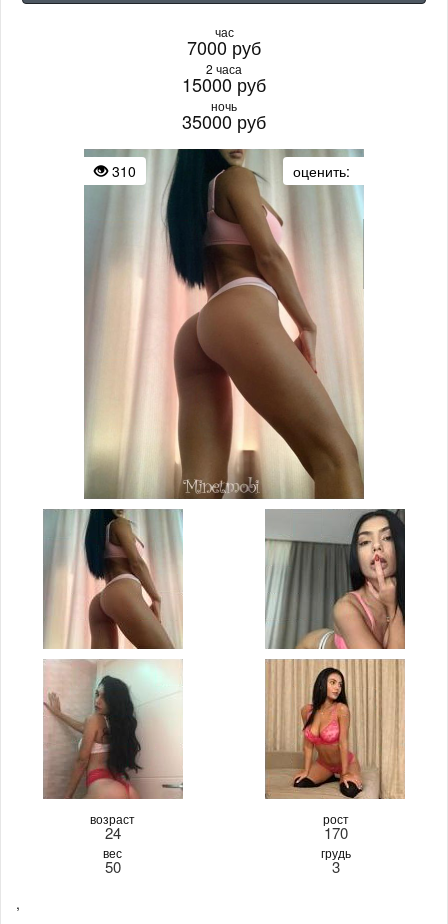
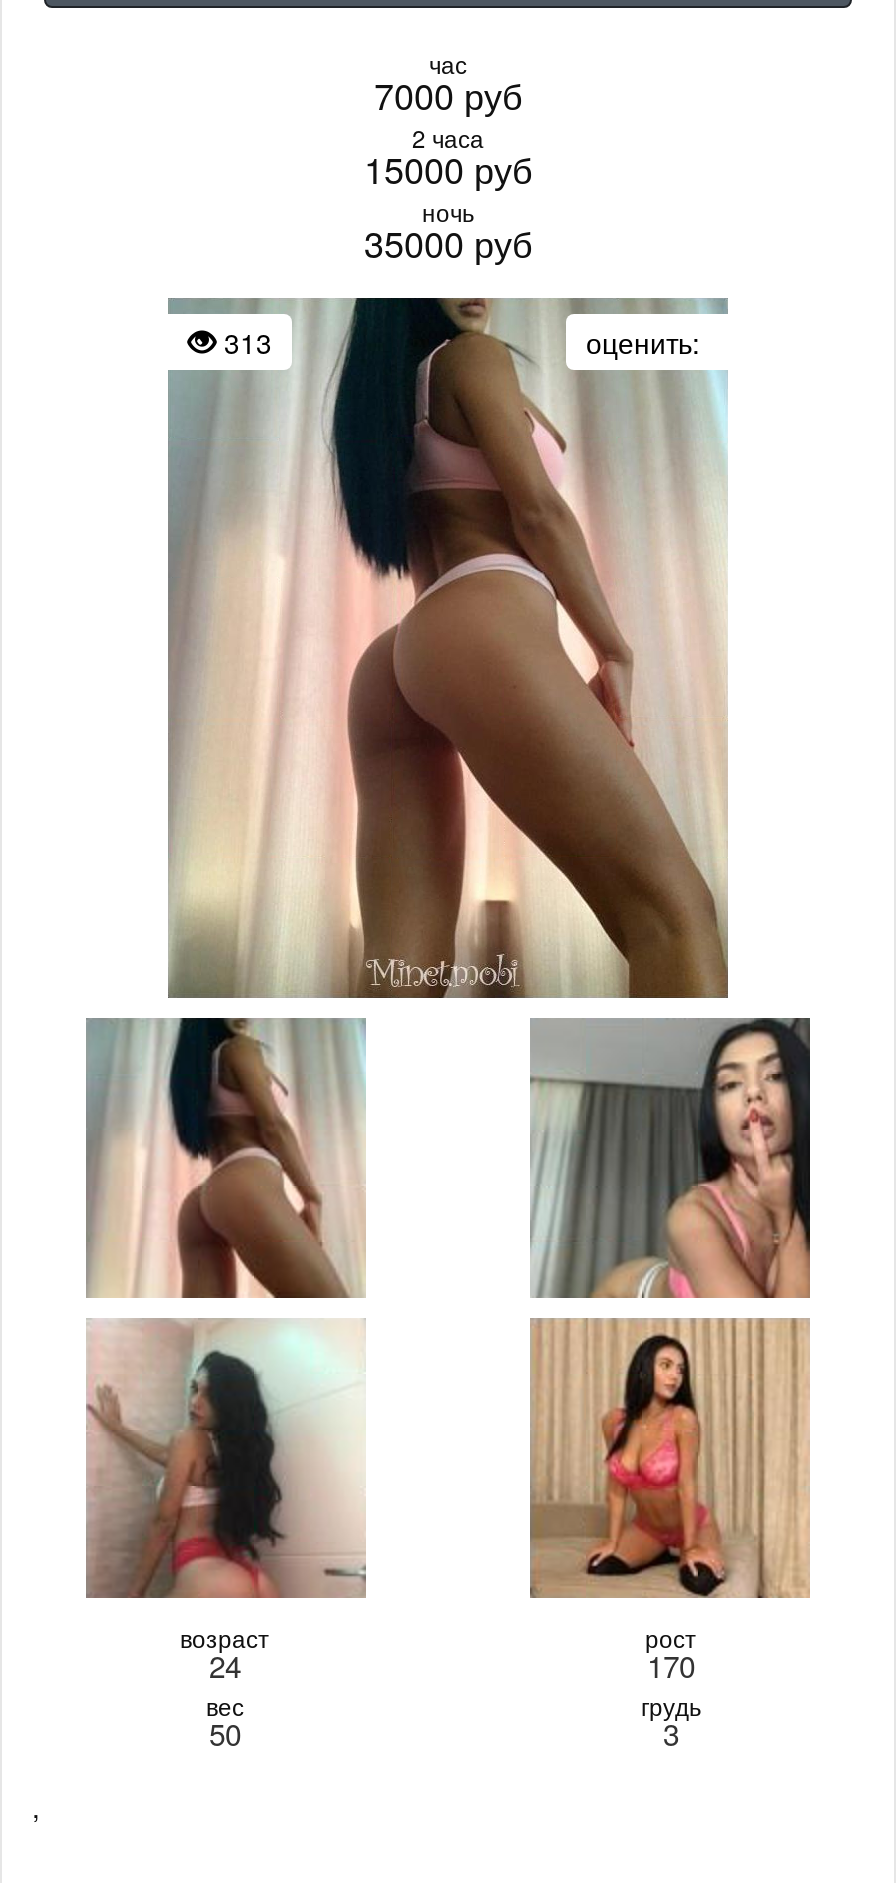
[108,161,136,181] 310 -> [216,322,272,362] 313

